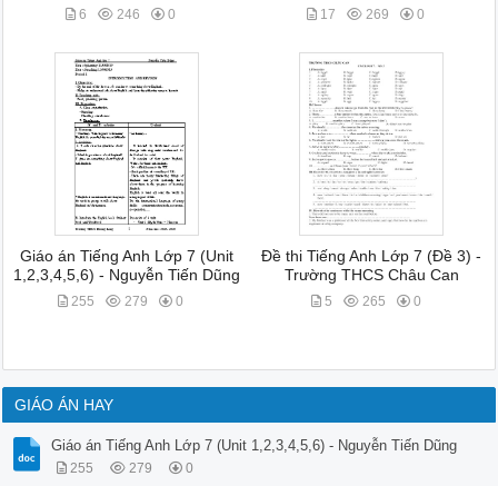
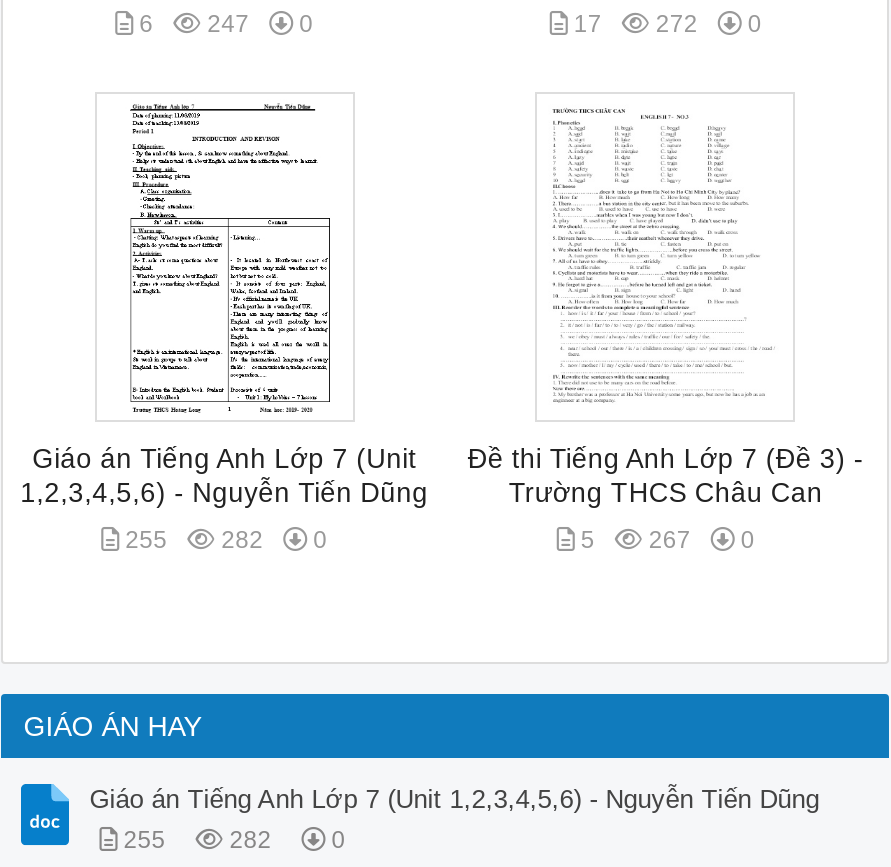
[79,7,176,22] 6 246 0 -> [139,10,313,38] 6 247 0
[321,7,425,22] 17 269 0 -> [574,10,762,38] 17 272 0
[71,294,184,309] 255 279 0 -> [125,526,327,554] 255 282 0
[324,294,421,309] 5 265 0 -> [581,526,755,554] 5 267 0
[129,460,153,476] 279 -> [229,826,271,854] 282

